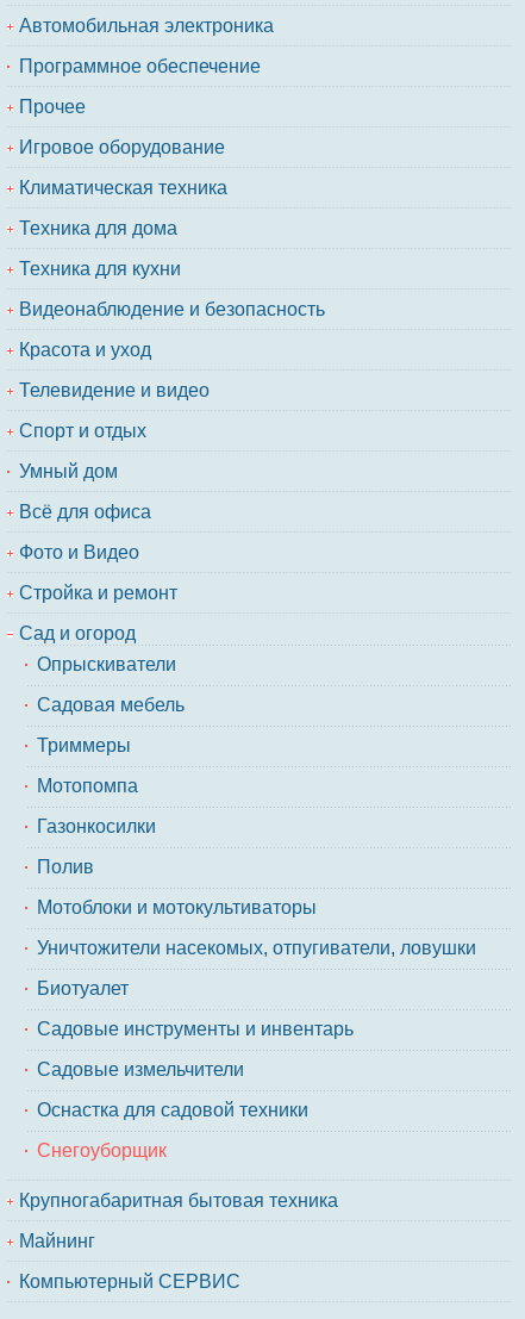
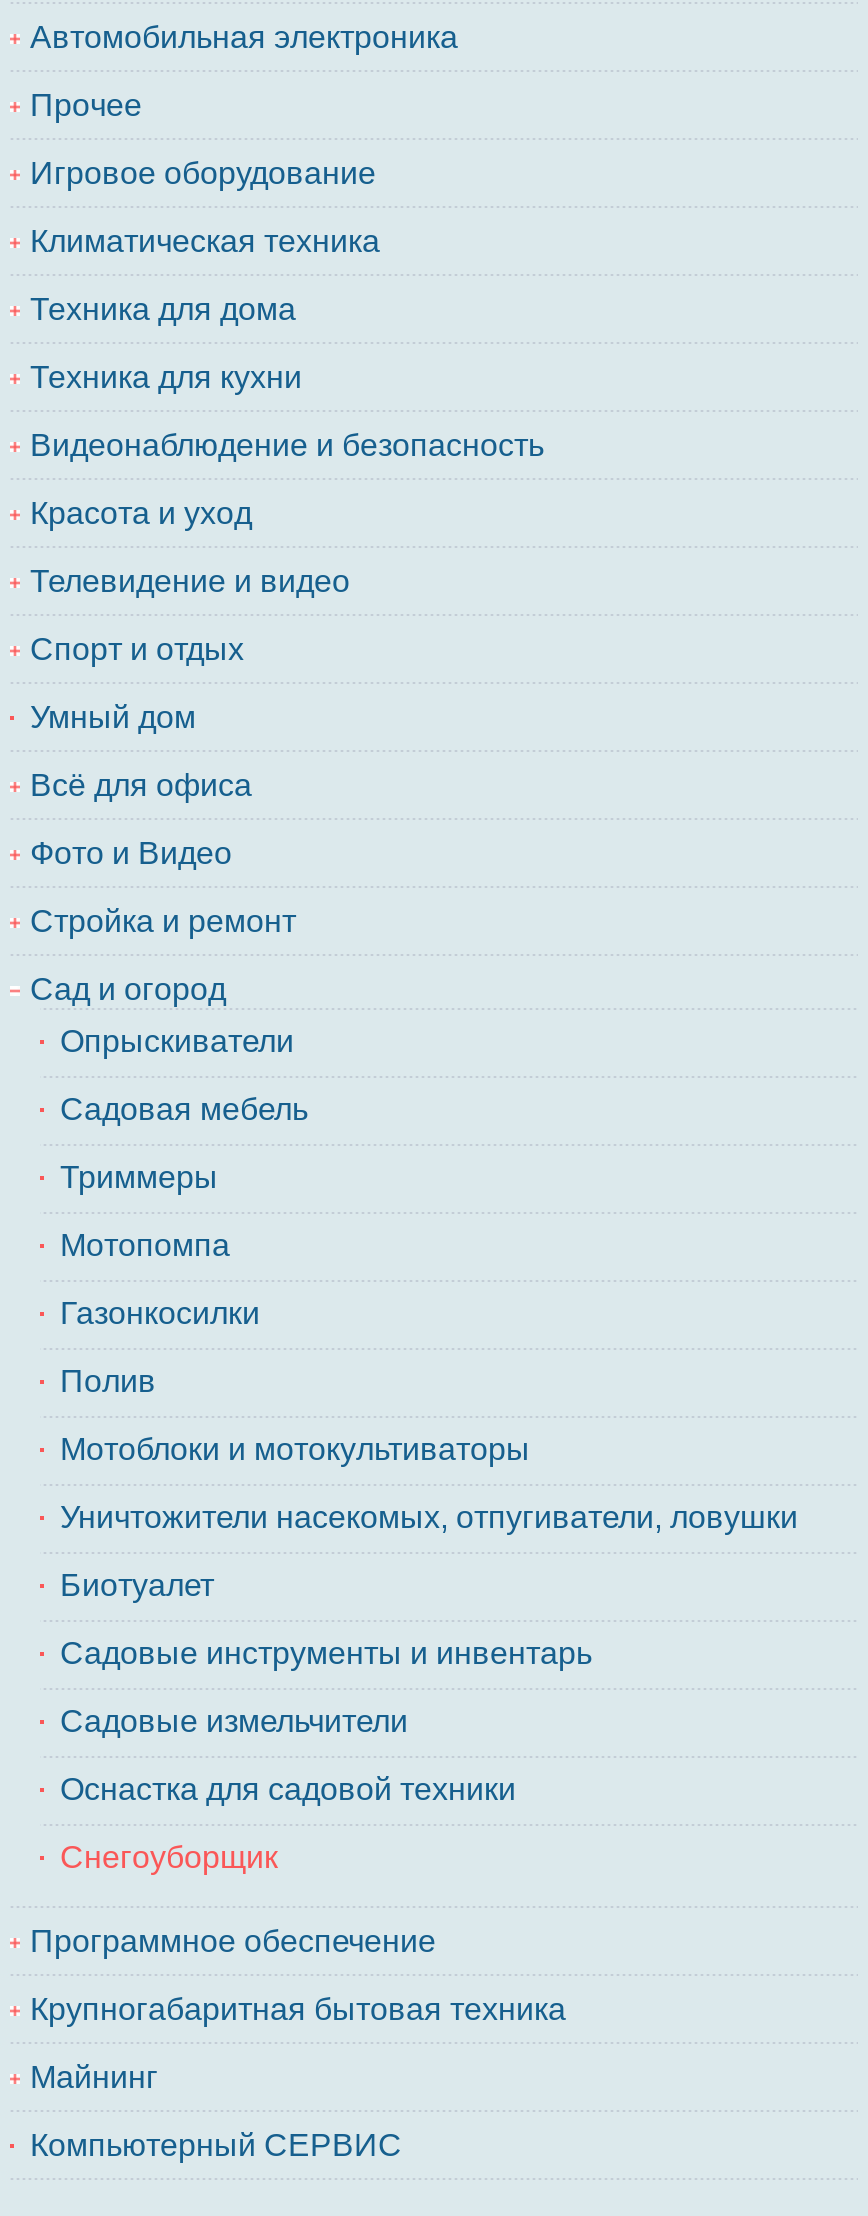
moved [19,56,261,76] -> [30,1924,436,1958]: Программное обеспечение
moved [19,96,476,1160] -> [30,88,798,1874]: Прочее | Игровое оборудование | Климатическая техника | ... | Оснастка для садовой техники | Снегоуборщик

